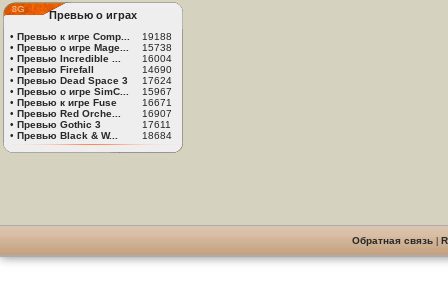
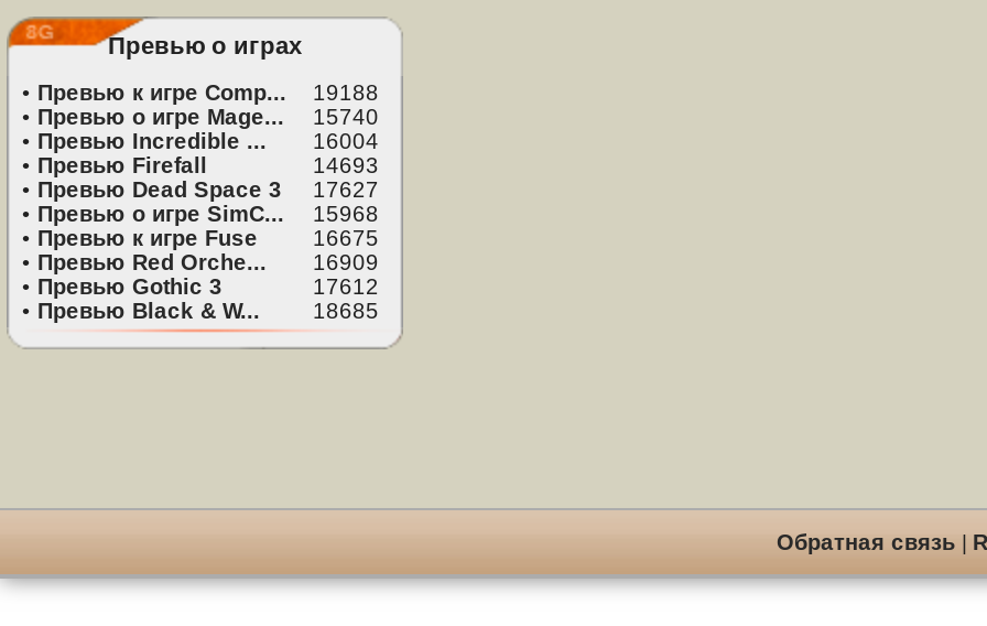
[10,42,172,53] • Превью о игре Mage... 15738 -> [22,105,379,129] • Превью о игре Mage... 15740
[142,64,172,75] 14690 -> [313,153,379,177] 14693
[10,75,172,86] • Превью Dead Space 3 17624 -> [22,177,379,202] • Превью Dead Space 3 17627
[142,86,172,97] 15967 -> [313,202,379,226] 15968
[142,97,172,108] 16671 -> [313,226,379,250] 16675
[10,108,172,119] • Превью Red Orche... 16907 -> [22,250,379,274] • Превью Red Orche... 16909
[142,119,171,130] 17611 -> [313,274,379,299] 17612
[142,130,172,141] 18684 -> [313,299,379,323] 18685

